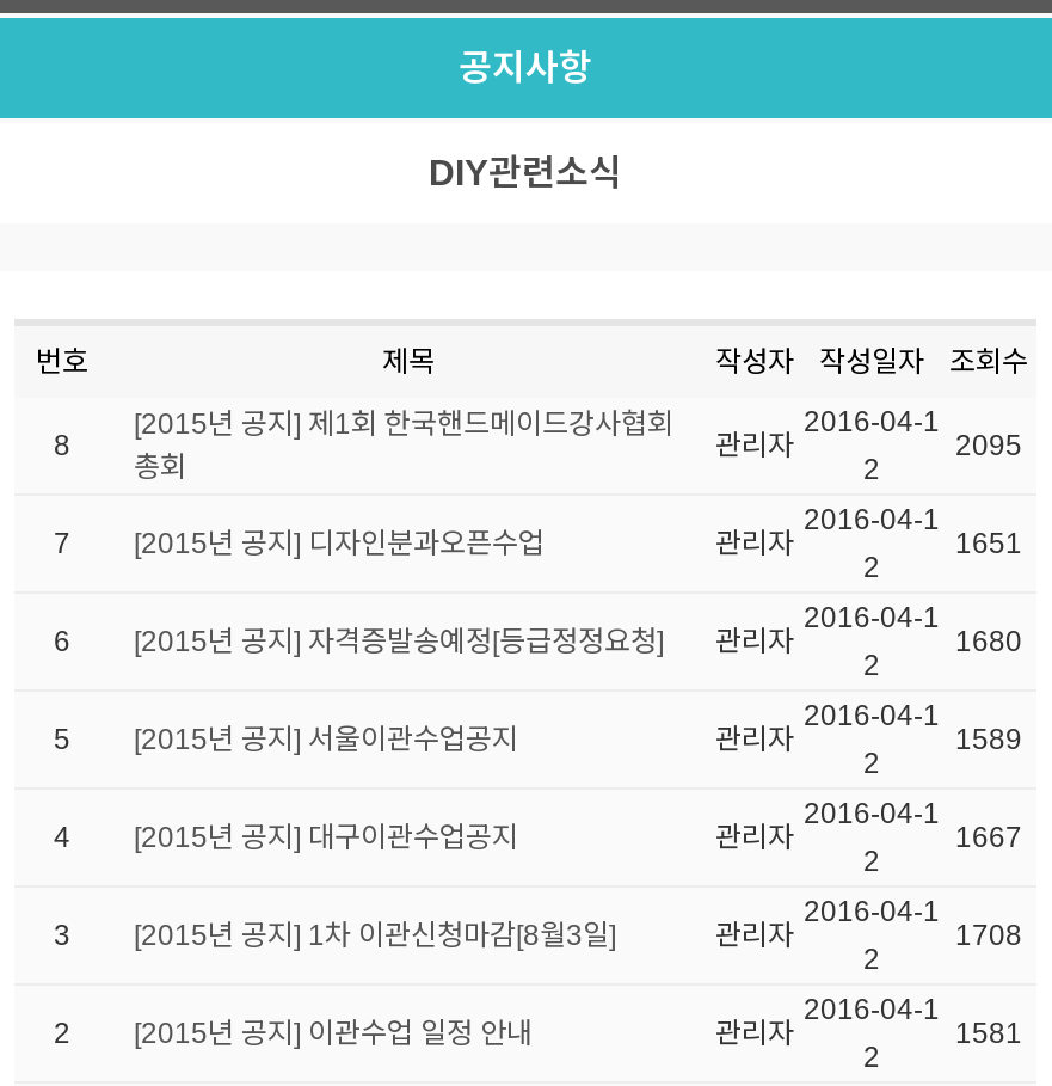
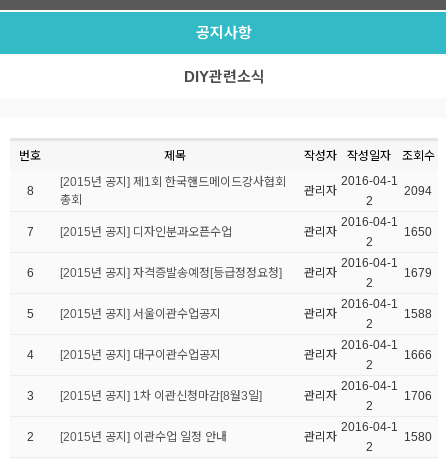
[955,429,1022,462] 2095 -> [404,184,432,198] 2094
[955,527,1022,560] 1651 -> [404,225,432,239] 1650
[955,625,1022,658] 1680 -> [404,266,432,280] 1679
[955,723,1022,756] 1589 -> [404,307,432,321] 1588
[955,821,1022,854] 1667 -> [404,348,432,362] 1666
[955,919,1022,952] 1708 -> [404,389,432,403] 1706
[955,1017,1022,1050] 1581 -> [404,430,432,444] 1580

